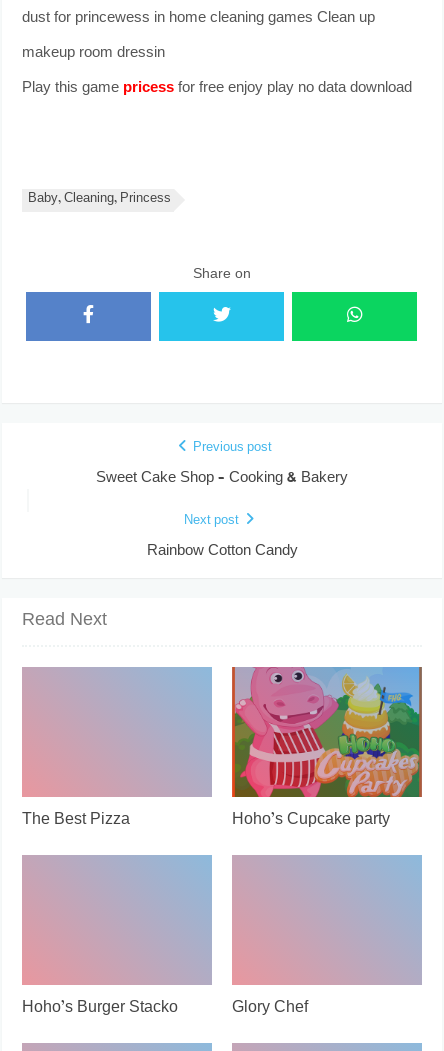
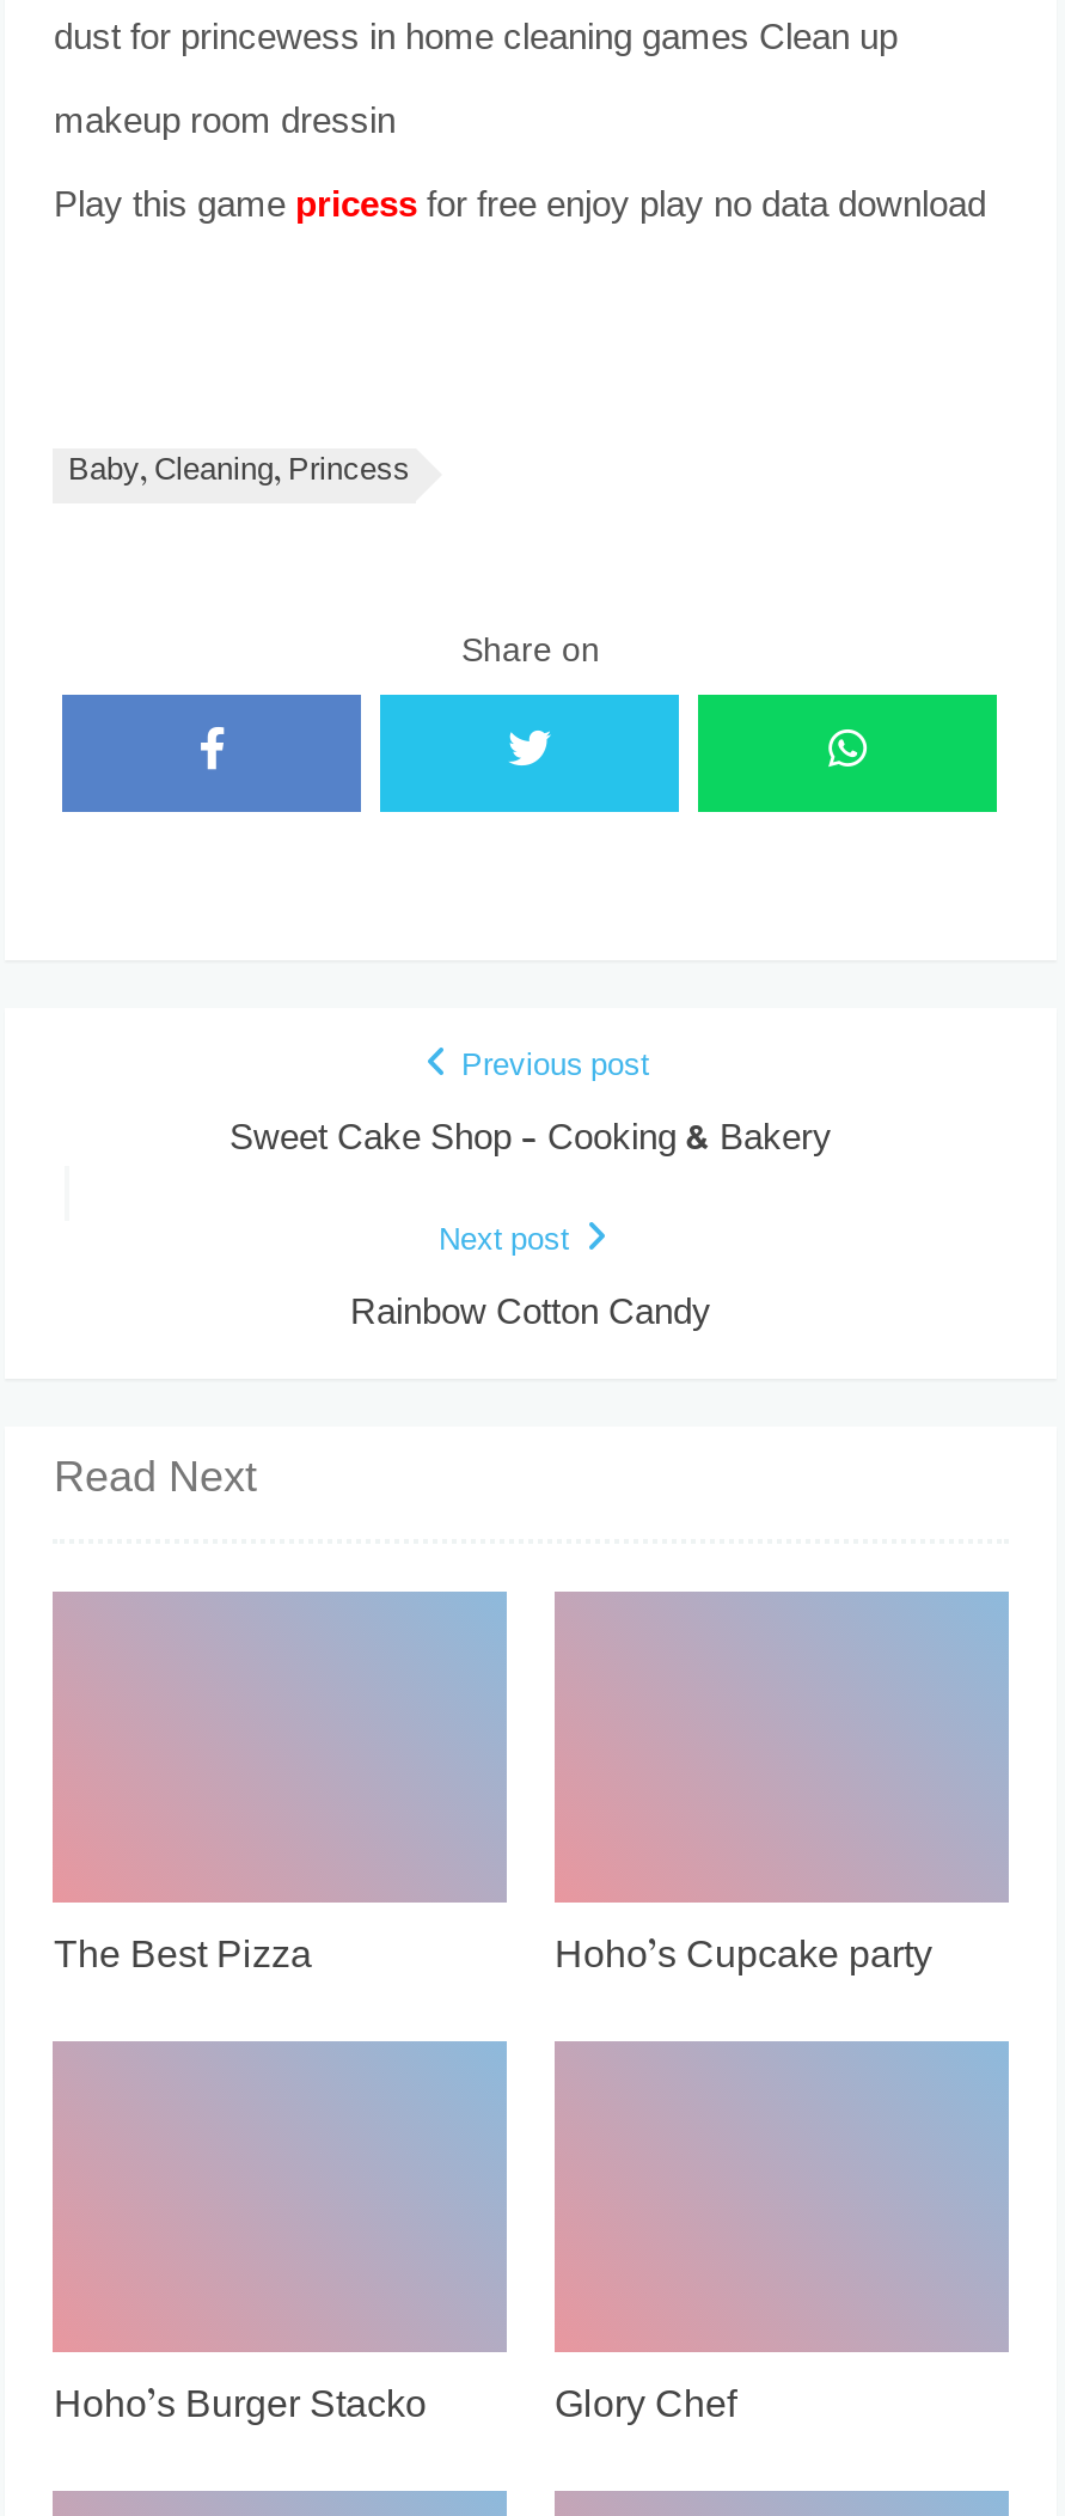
[232,667,423,798] [image] -> [557,1592,1011,1903] [image]

